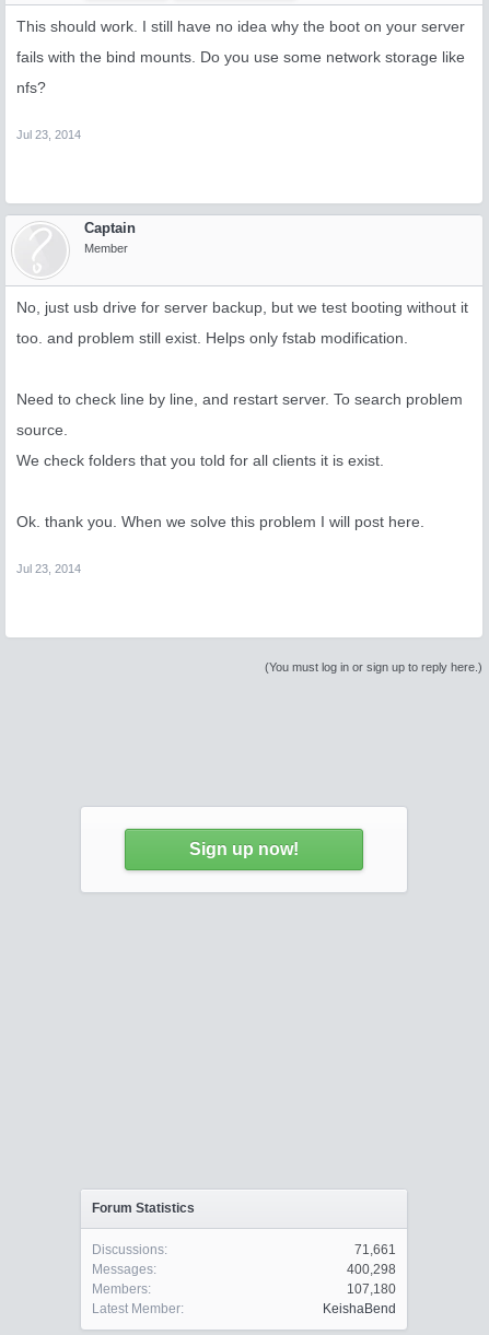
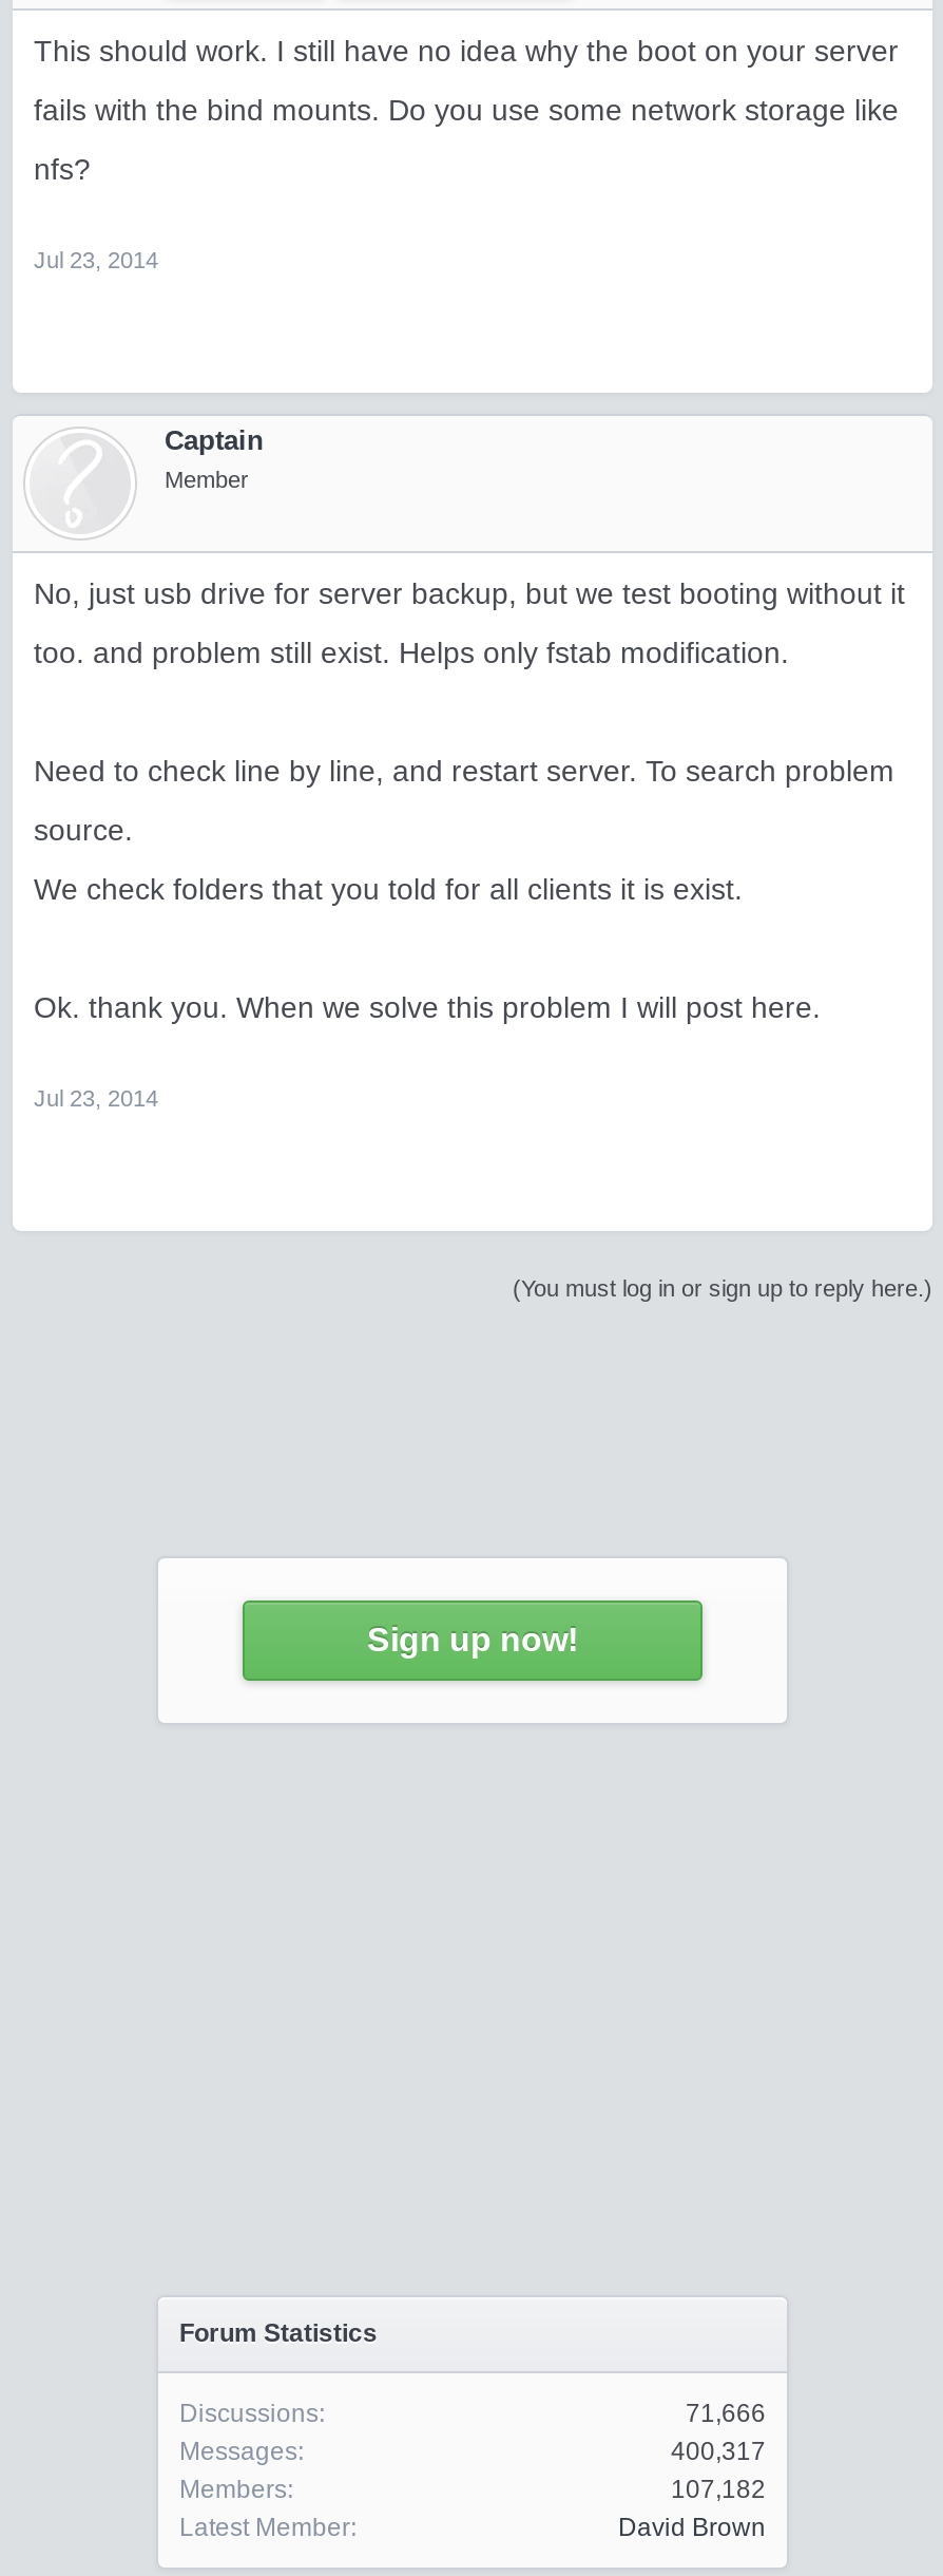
[354,1242,396,1257] 71,661 -> [686,2399,766,2428] 71,666
[347,1262,396,1277] 400,298 -> [671,2437,766,2466] 400,317
[347,1281,396,1297] 107,180 -> [671,2475,766,2504] 107,182
[323,1301,396,1316] KeishaBend -> [618,2513,766,2542] David Brown

